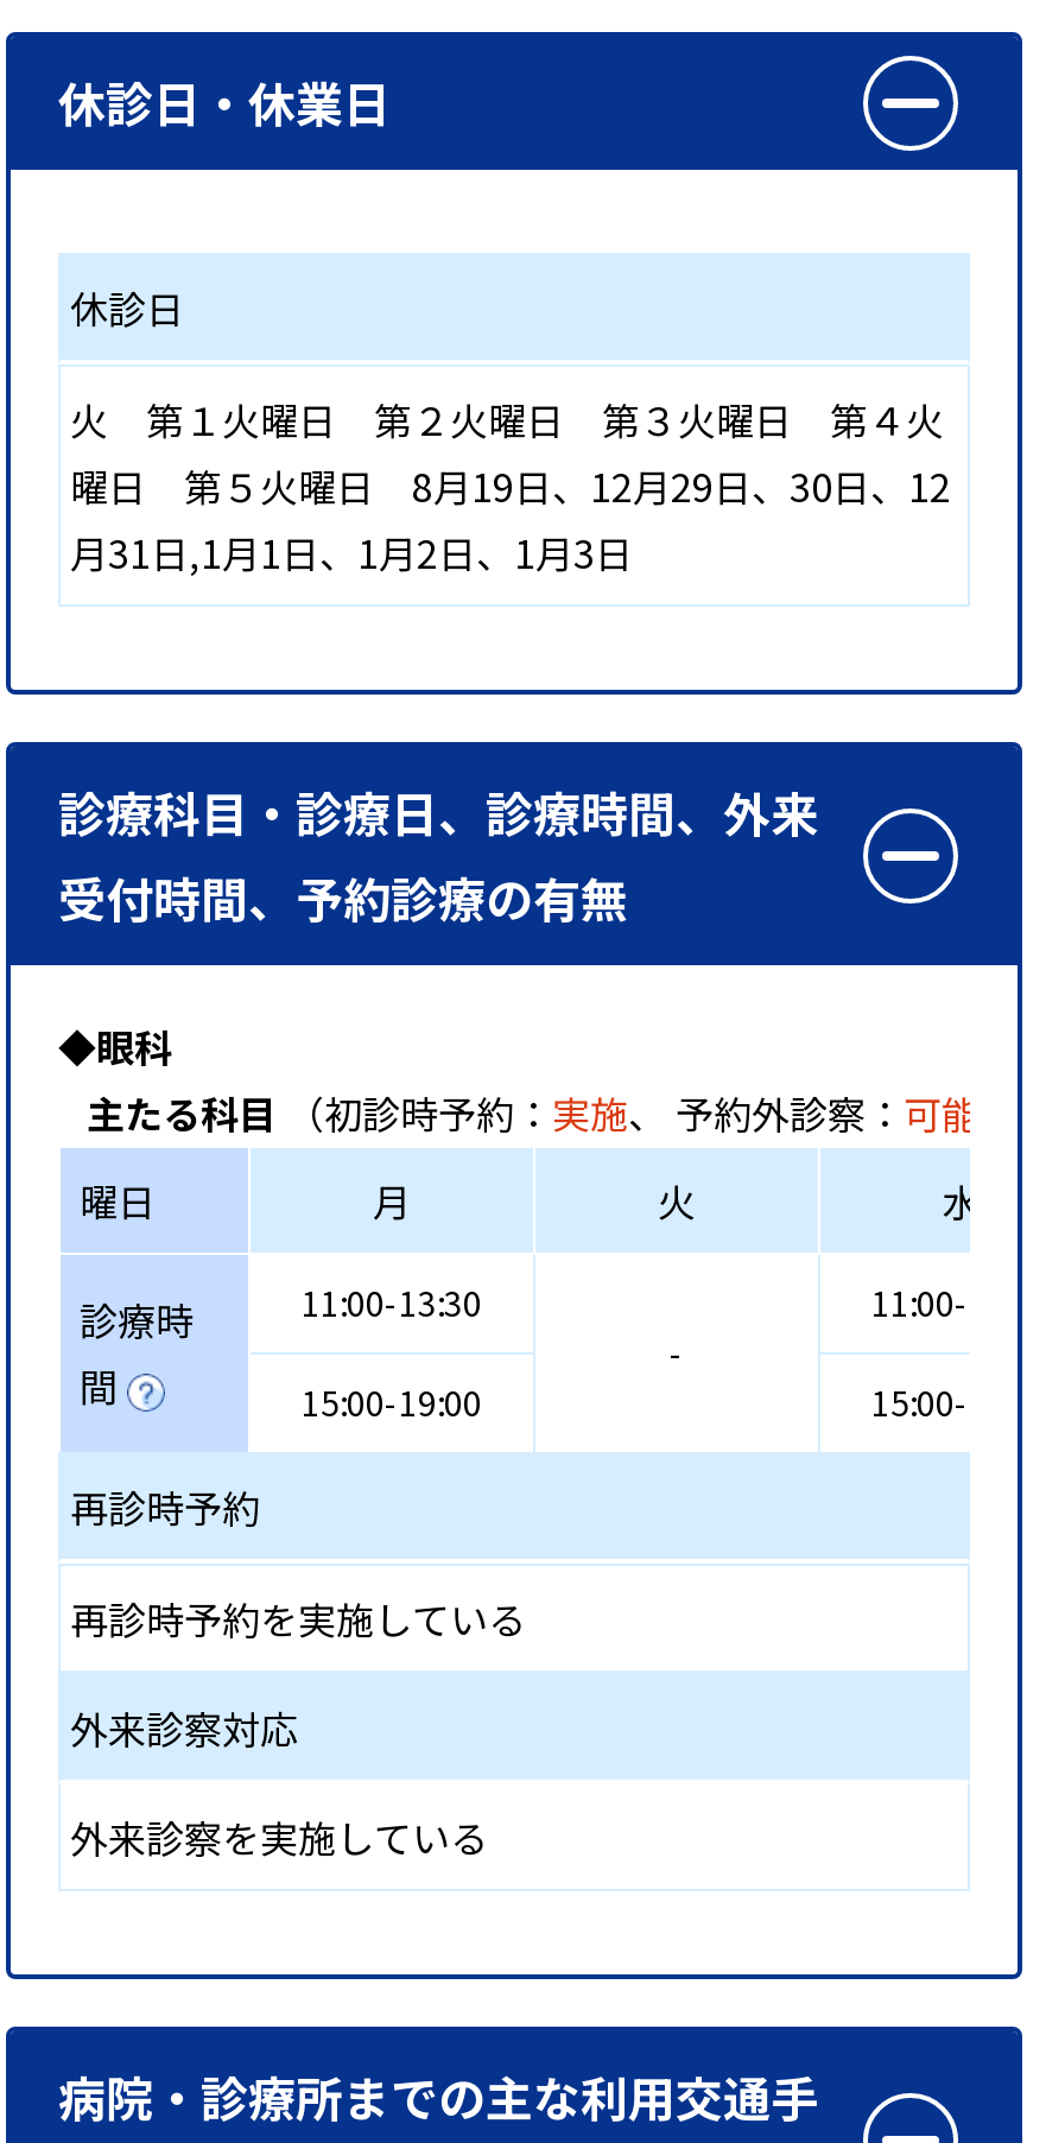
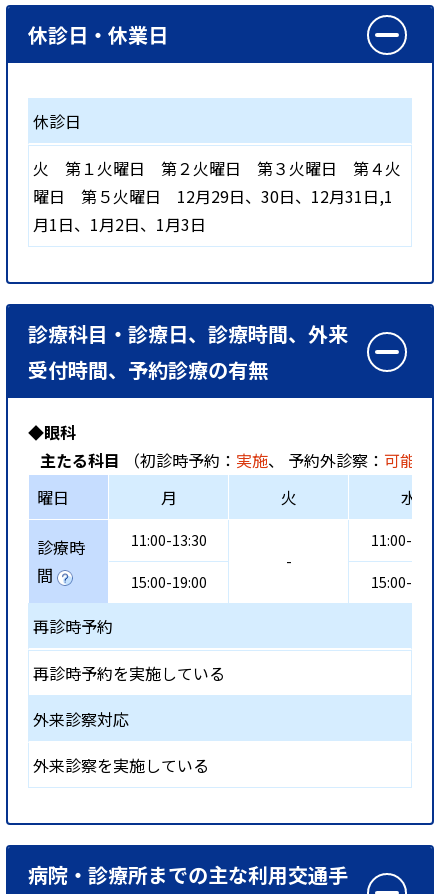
[70,457,951,581] 8月19日、12月29日、30日、12 | 月31日,1月1日、1月2日、1月3日 -> [33,184,393,236] 12月29日、30日、12月31日,1 | 月1日、1月2日、1月3日

